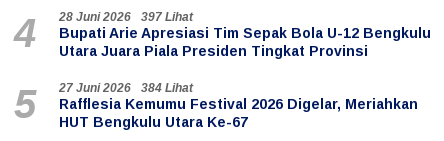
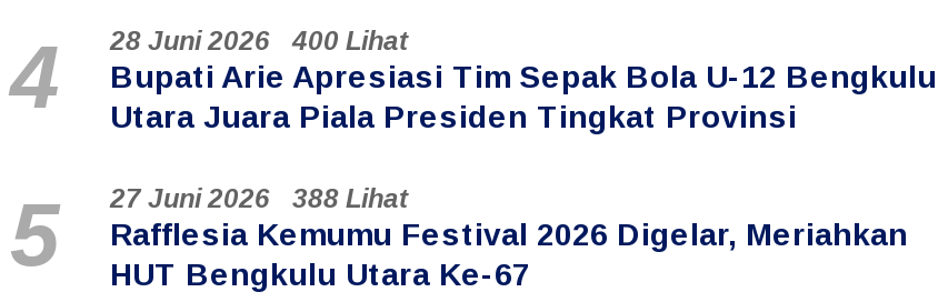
[14,10,431,59] 4 28 Juni 2026 Bupati Arie Apresiasi Tim Sepak Bola U-12 Bengkulu Utara Juara Piala Presiden Tingkat Provinsi 397 Lihat -> [10,25,937,134] 4 28 Juni 2026 Bupati Arie Apresiasi Tim Sepak Bola U-12 Bengkulu Utara Juara Piala Presiden Tingkat Provinsi 400 Lihat
[141,81,193,95] 384 Lihat -> [292,183,408,214] 388 Lihat

